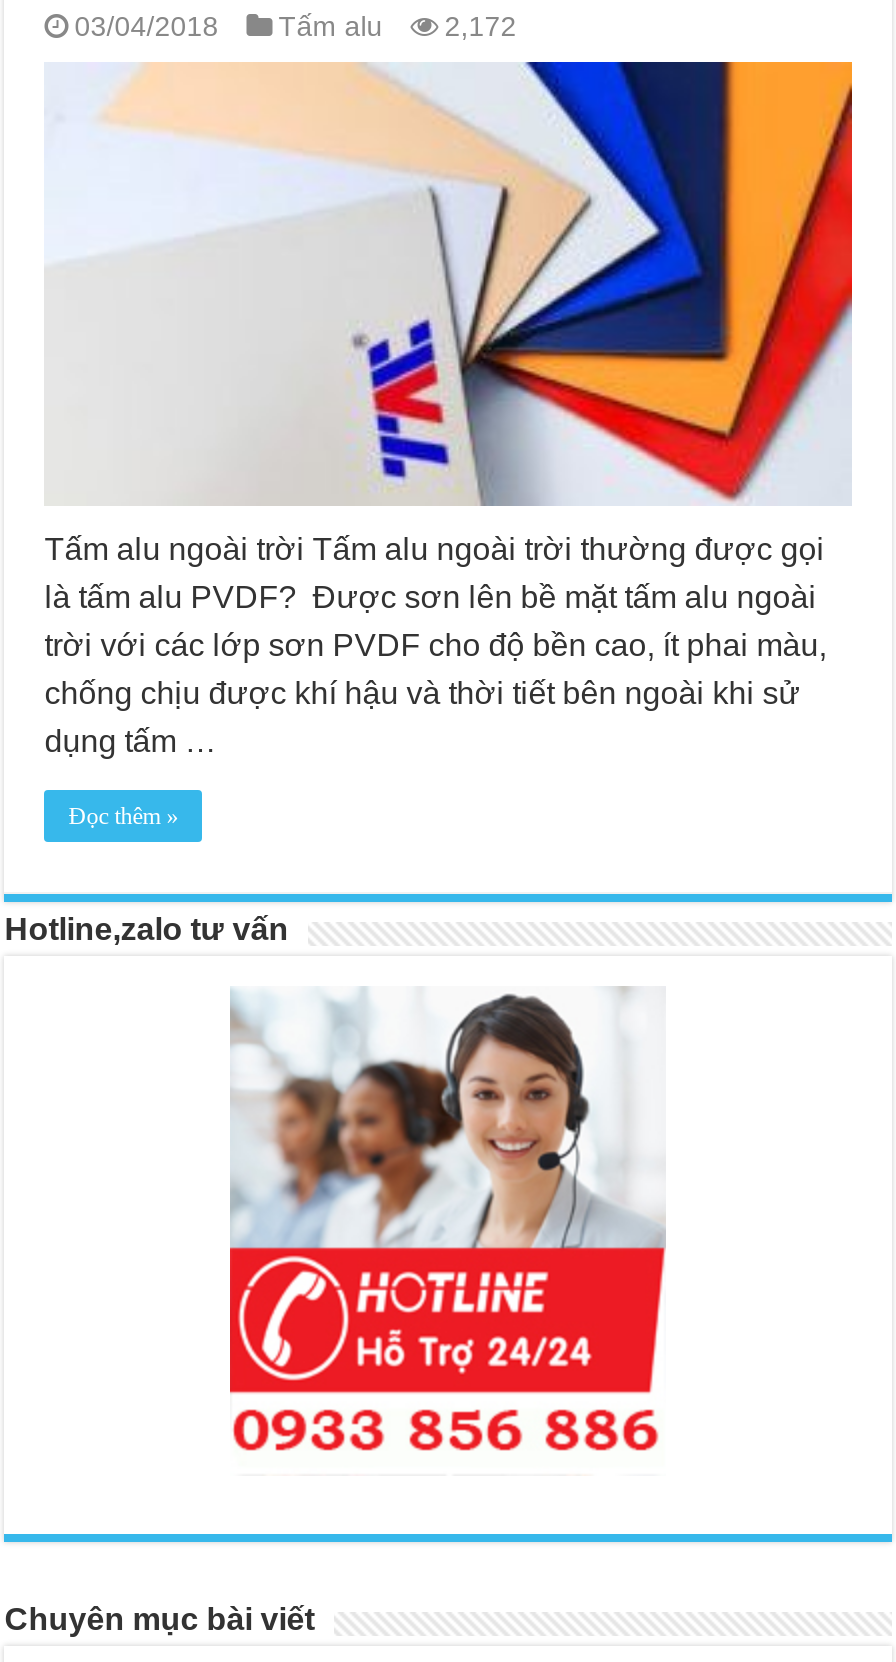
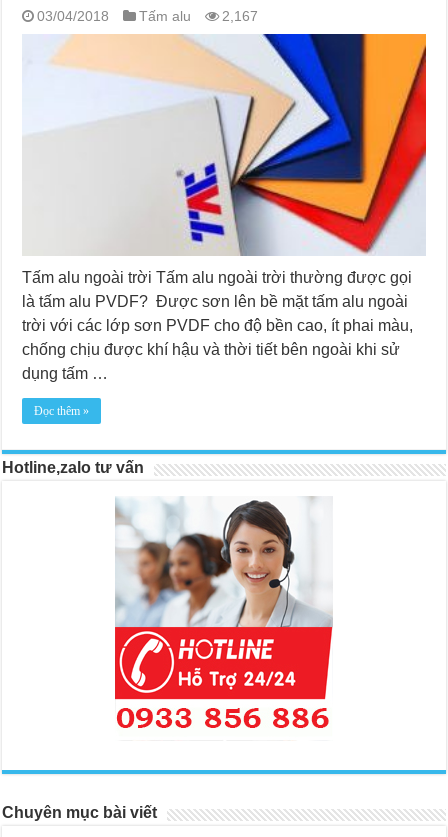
[74,11,516,43] 03/04/2018 Tấm alu 2,172 -> [37,8,258,24] 03/04/2018 Tấm alu 2,167

